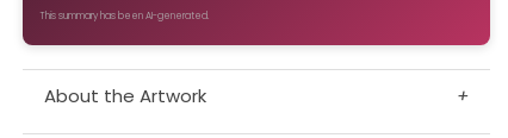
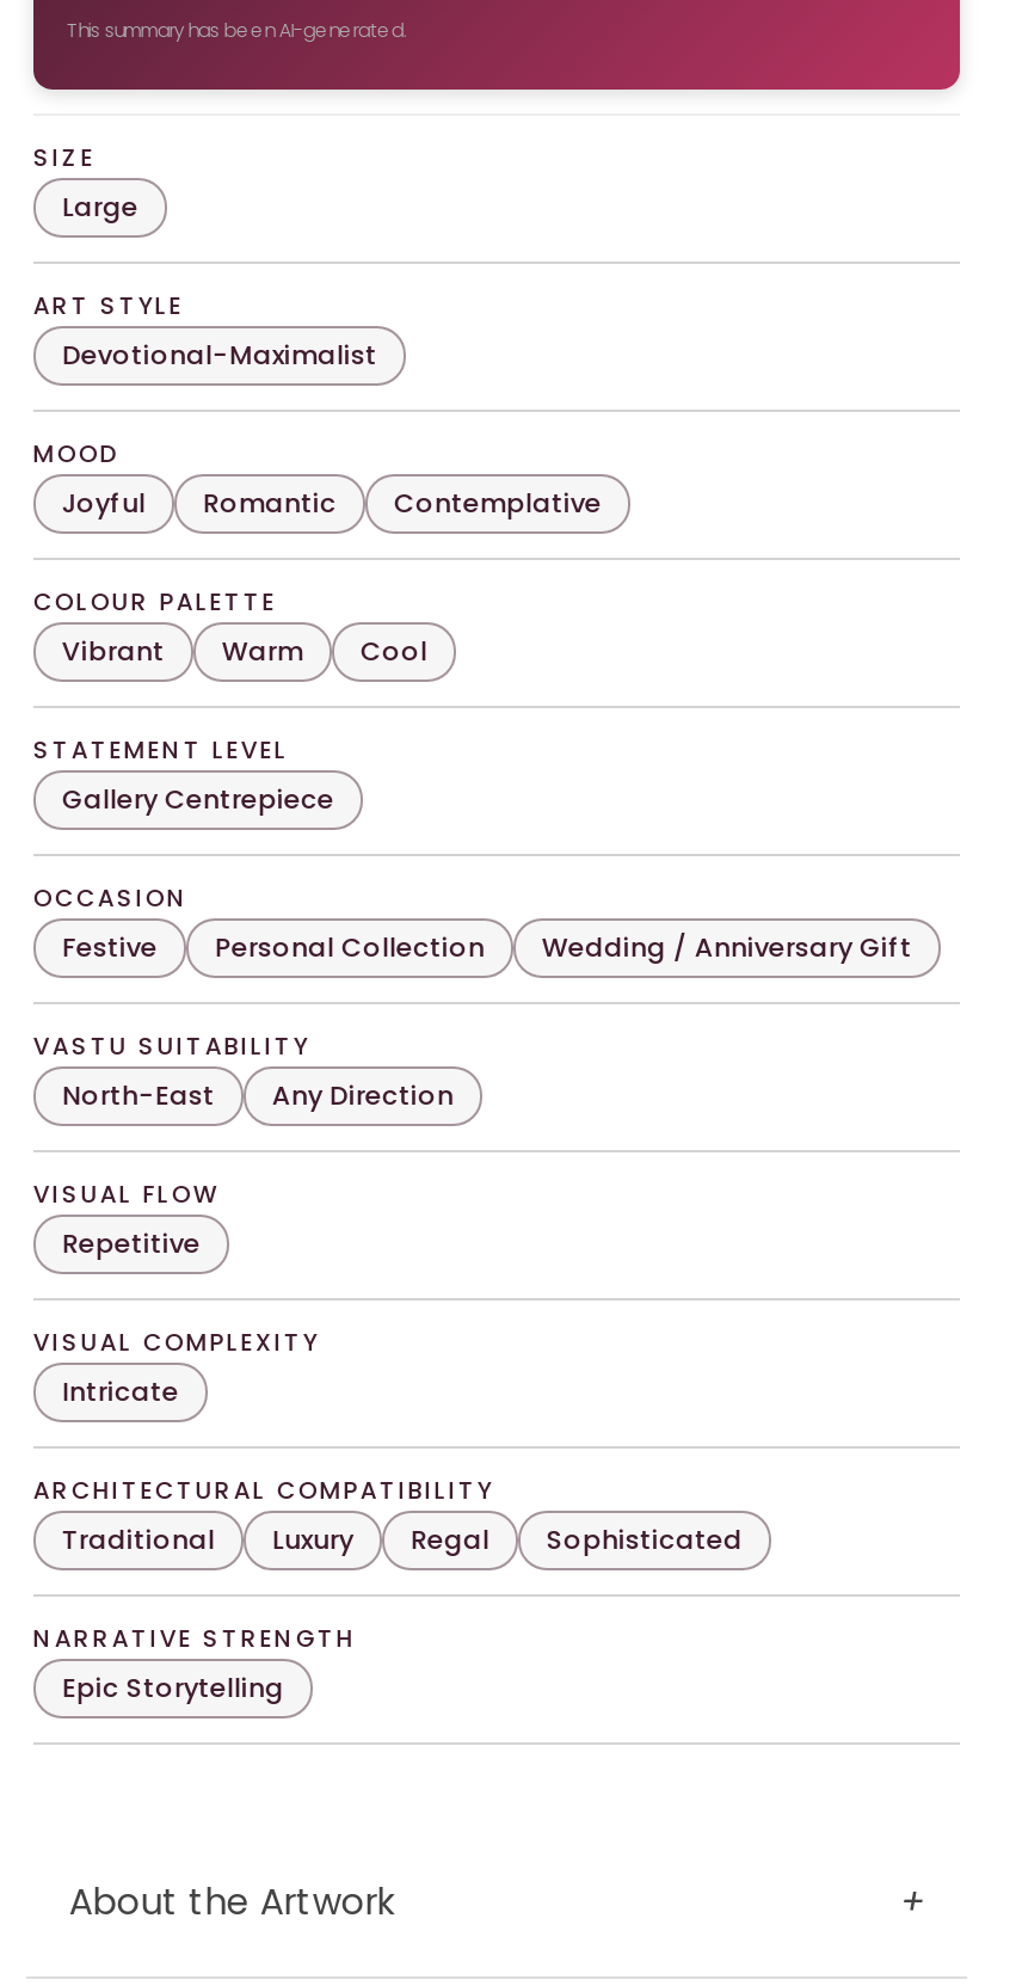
none -> [33,140,912,1707] SIZE | Large | ART STYLE | Devotional-Maximalist | MOOD | Joyful | Romantic | Contemplative | COLOUR PALETTE | Vibrant | Warm | Cool | STATEMENT LEVEL | Gallery Centrepiece | OCCASION | Festive | Personal Collection | Wedding / Anniversary Gift | VASTU SUITABILITY | North-East | Any Direction | VISUAL FLOW | Repetitive | VISUAL COMPLEXITY | Intricate | ARCHITECTURAL COMPATIBILITY | Traditional | Luxury | Regal | Sophisticated | NARRATIVE STRENGTH | Epic Storytelling

